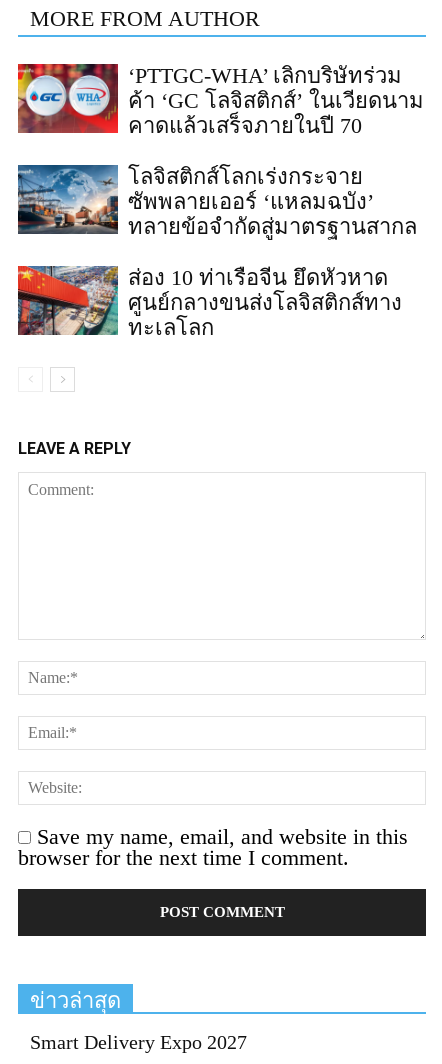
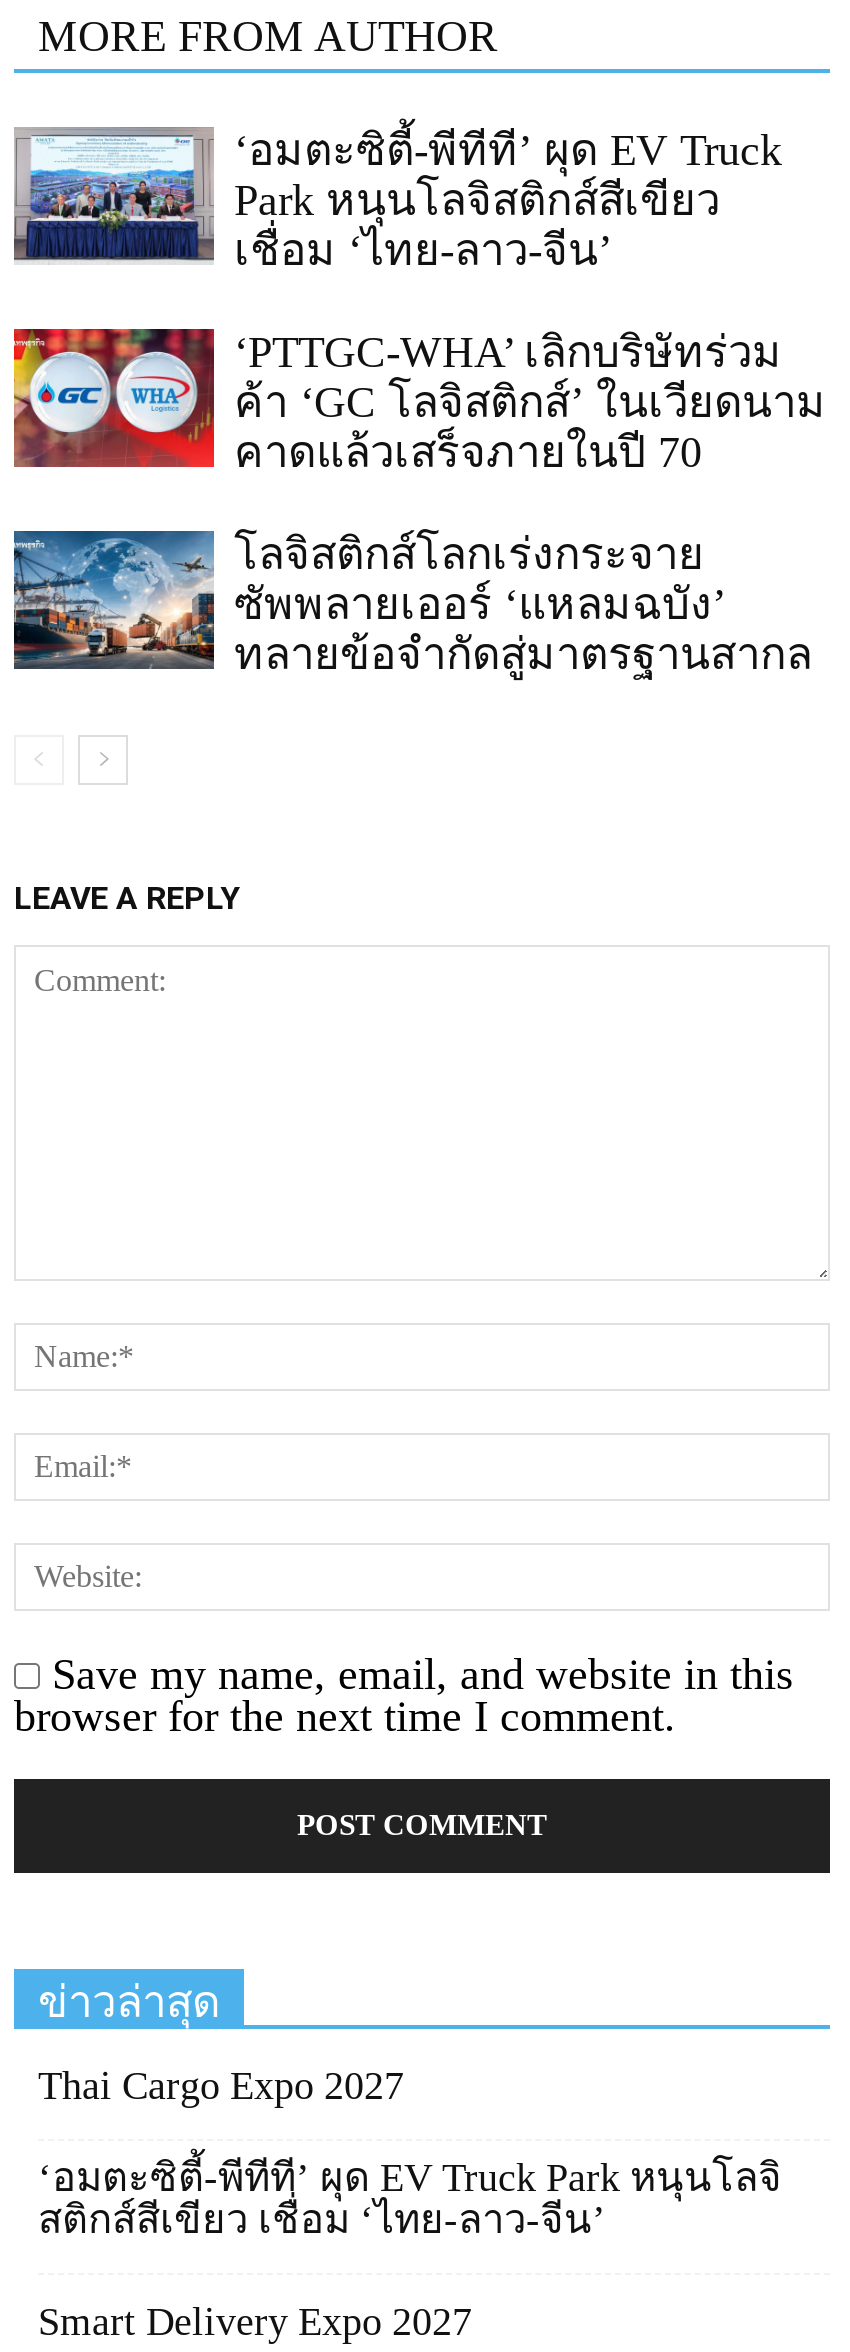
none -> [14,126,782,276] [image] | ‘อมตะซิตี้-พีทีที’ ผุด EV Truck | Park หนุนโลจิสติกส์สีเขียว | เชื่อม ‘ไทย-ลาว-จีน’
[17,265,402,340] [image] | ส่อง 10 ท่าเรือจีน ยึดหัวหาด | ศูนย์กลางขนส่งโลจิสติกส์ทาง | ทะเลโลก -> none
none -> [38,2062,782,2240] Thai Cargo Expo 2027 | ‘อมตะซิตี้-พีทีที’ ผุด EV Truck Park หนุนโลจิ | สติกส์สีเขียว เชื่อม ‘ไทย-ลาว-จีน’

